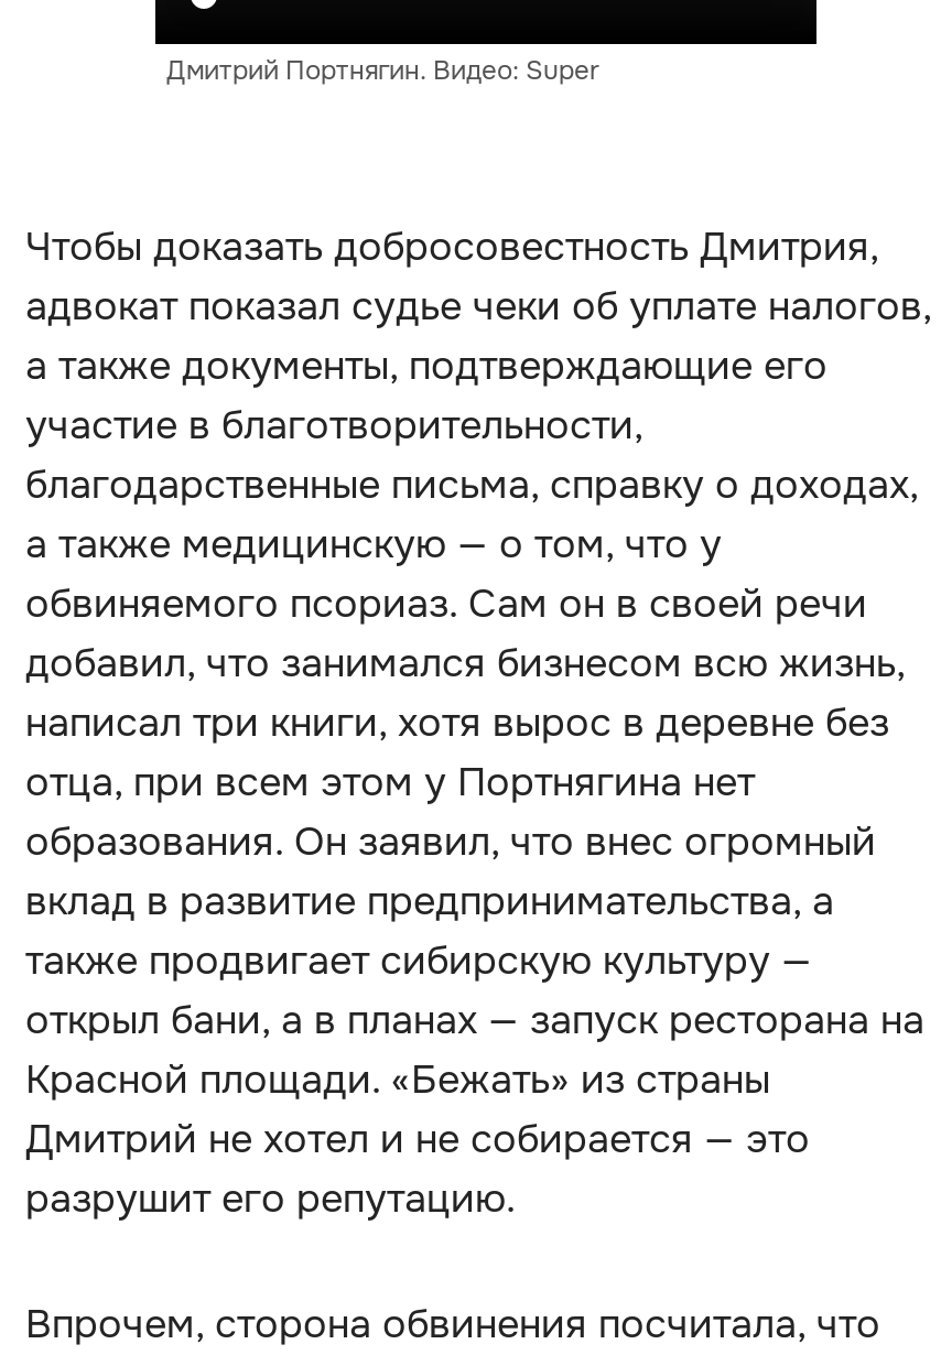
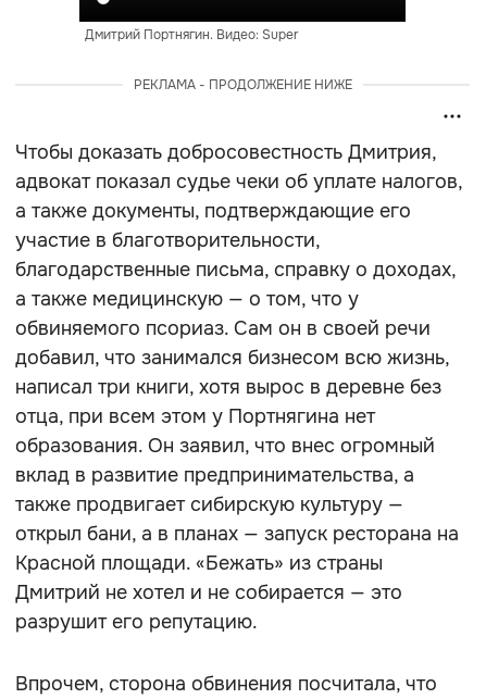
none -> [133,76,352,93] РЕКЛАМА - ПРОДОЛЖЕНИЕ НИЖЕ

